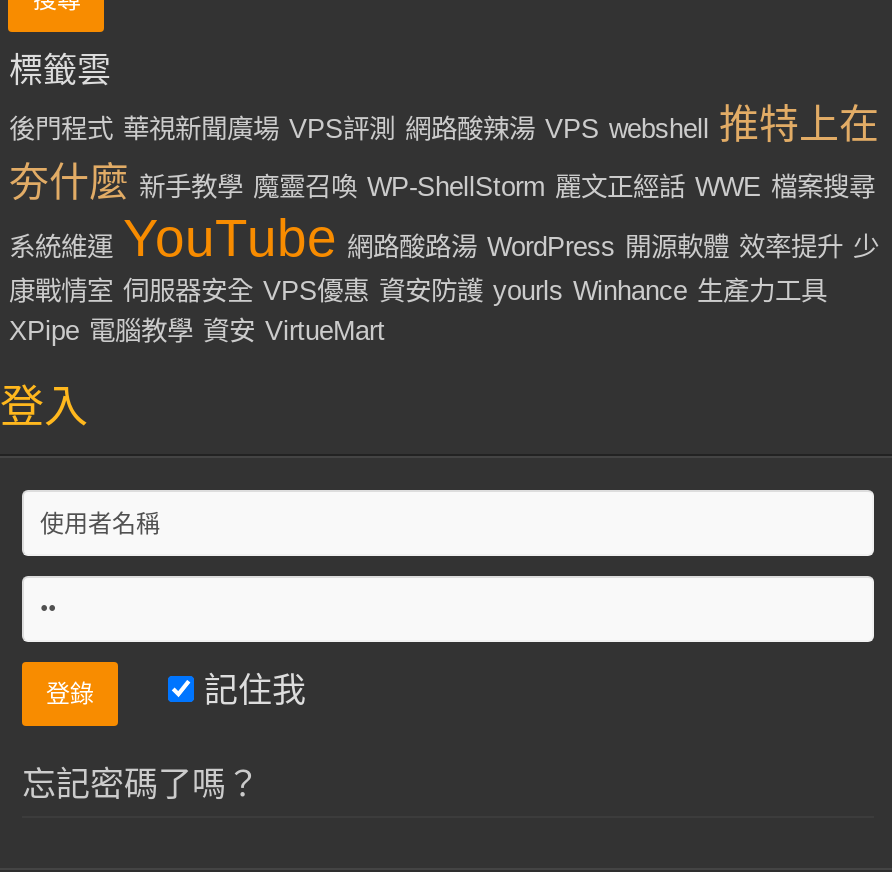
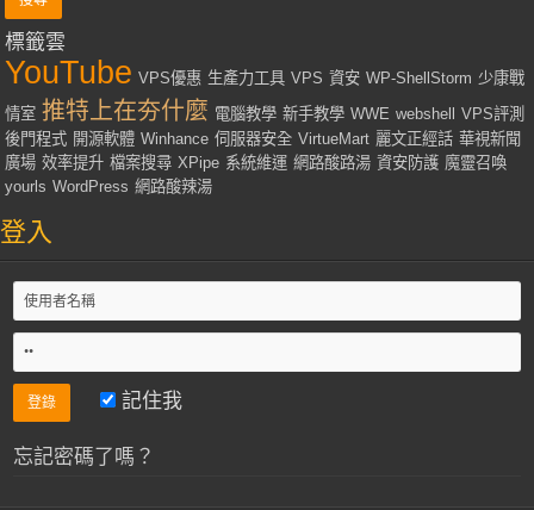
[9,101,879,345] 後門程式 華視新聞廣場 VPS評測 網路酸辣湯 VPS webshell 推特上在 | 夯什麼 新手教學 魔靈召喚 WP-ShellStorm 麗文正經話 WWE 檔案搜尋 | 系統維運 YouTube 網路酸路湯 WordPress 開源軟體 效率提升 少 | 康戰情室 伺服器安全 VPS優惠 資安防護 yourls Winhance 生產力工具 | XPipe 電腦教學 資安 VirtueMart -> [5,54,525,195] YouTube VPS優惠 生產力工具 VPS 資安 WP-ShellStorm 少康戰 | 情室 推特上在夯什麼 電腦教學 新手教學 WWE webshell VPS評測 | 後門程式 開源軟體 Winhance 伺服器安全 VirtueMart 麗文正經話 華視新聞 | 廣場 效率提升 檔案搜尋 XPipe 系統維運 網路酸路湯 資安防護 魔靈召喚 | yourls WordPress 網路酸辣湯

